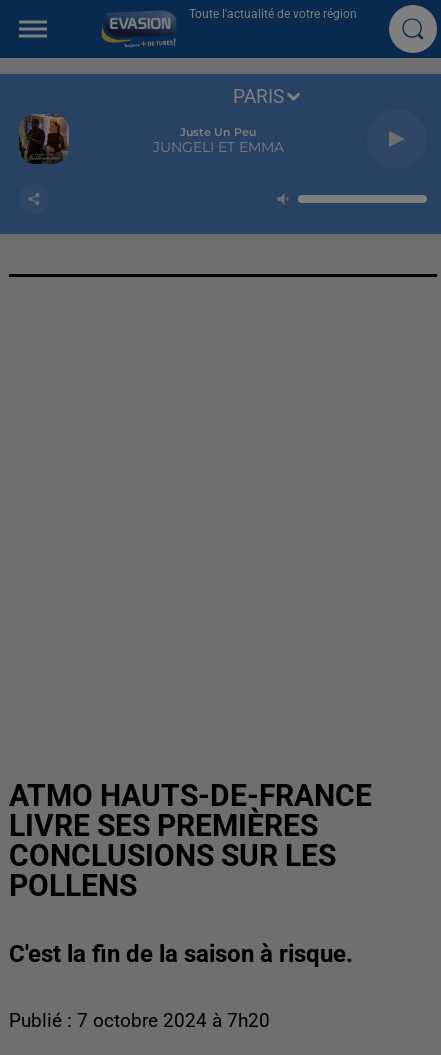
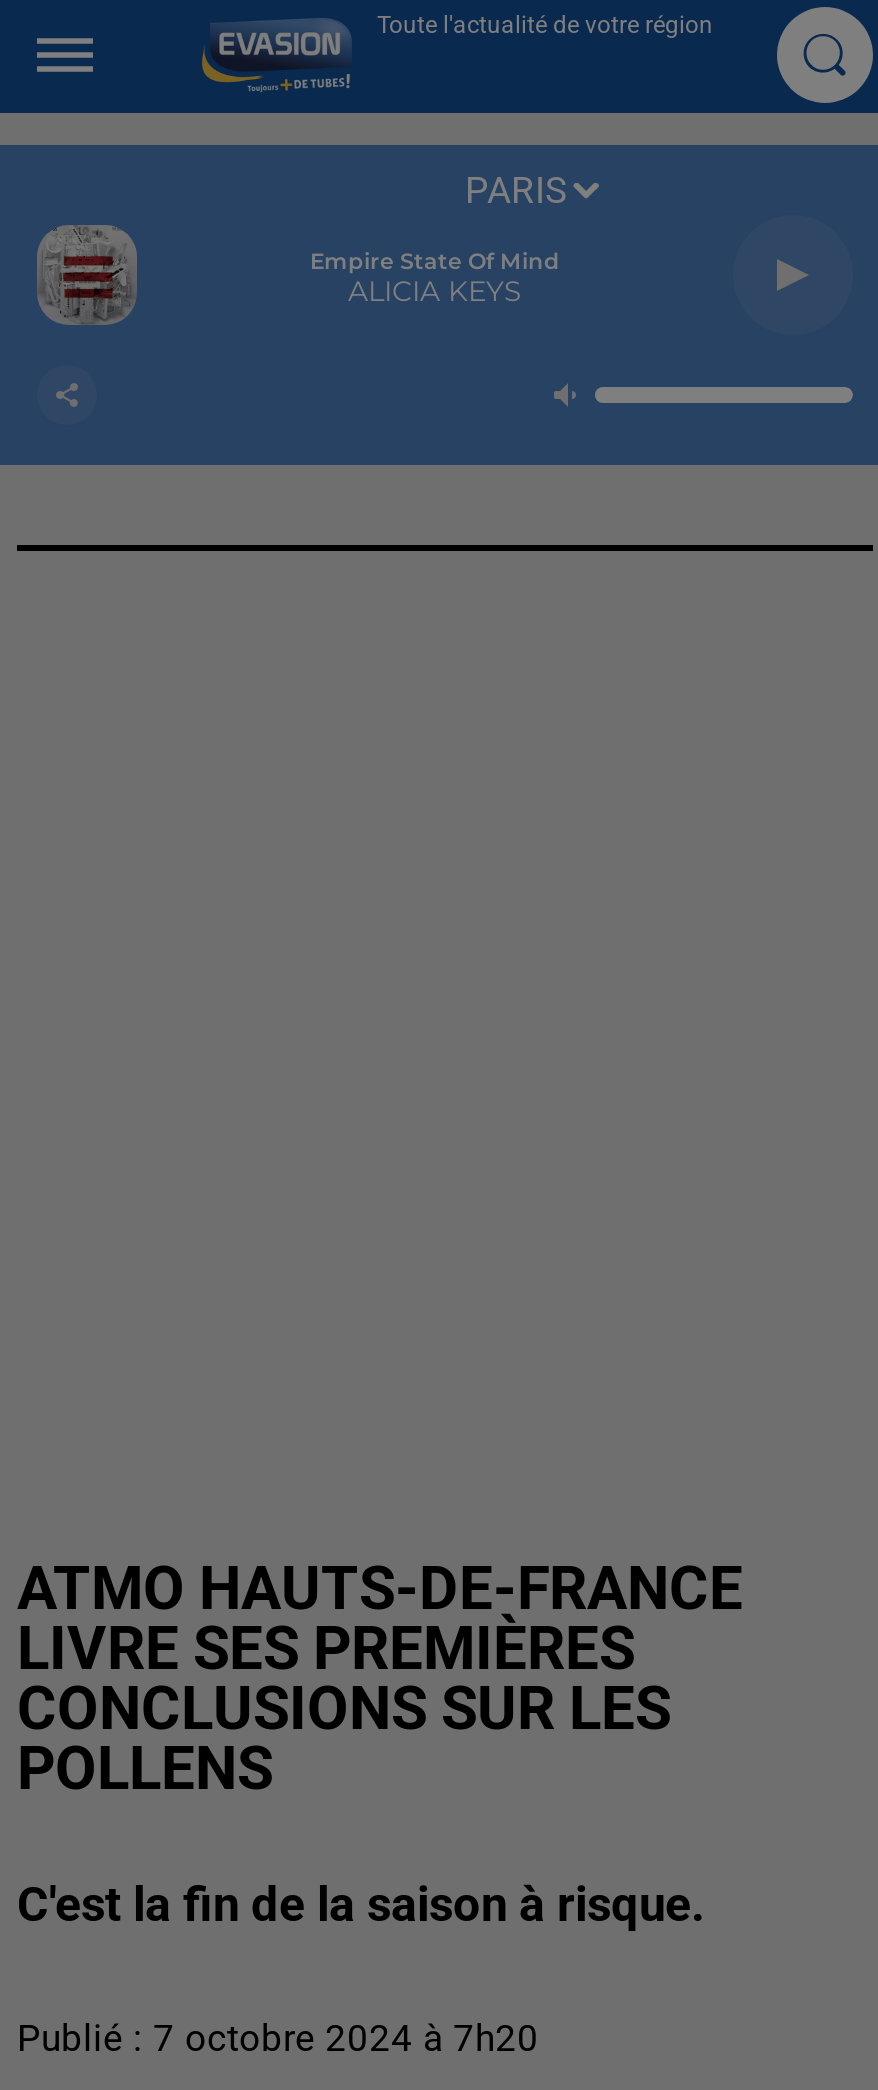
[18,114,69,165] [image] -> [35,223,137,327] [image]
[152,125,283,156] Juste Un Peu | JUNGELI ET EMMA -> [310,247,560,309] Empire State Of Mind | ALICIA KEYS

